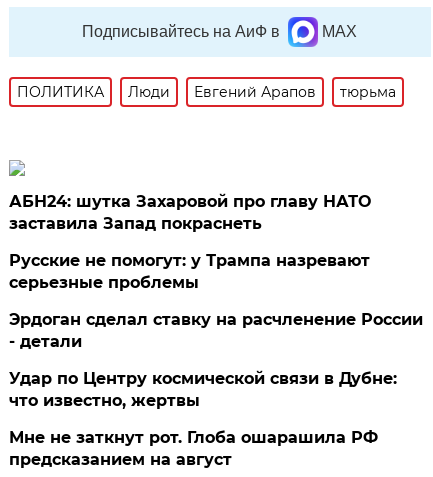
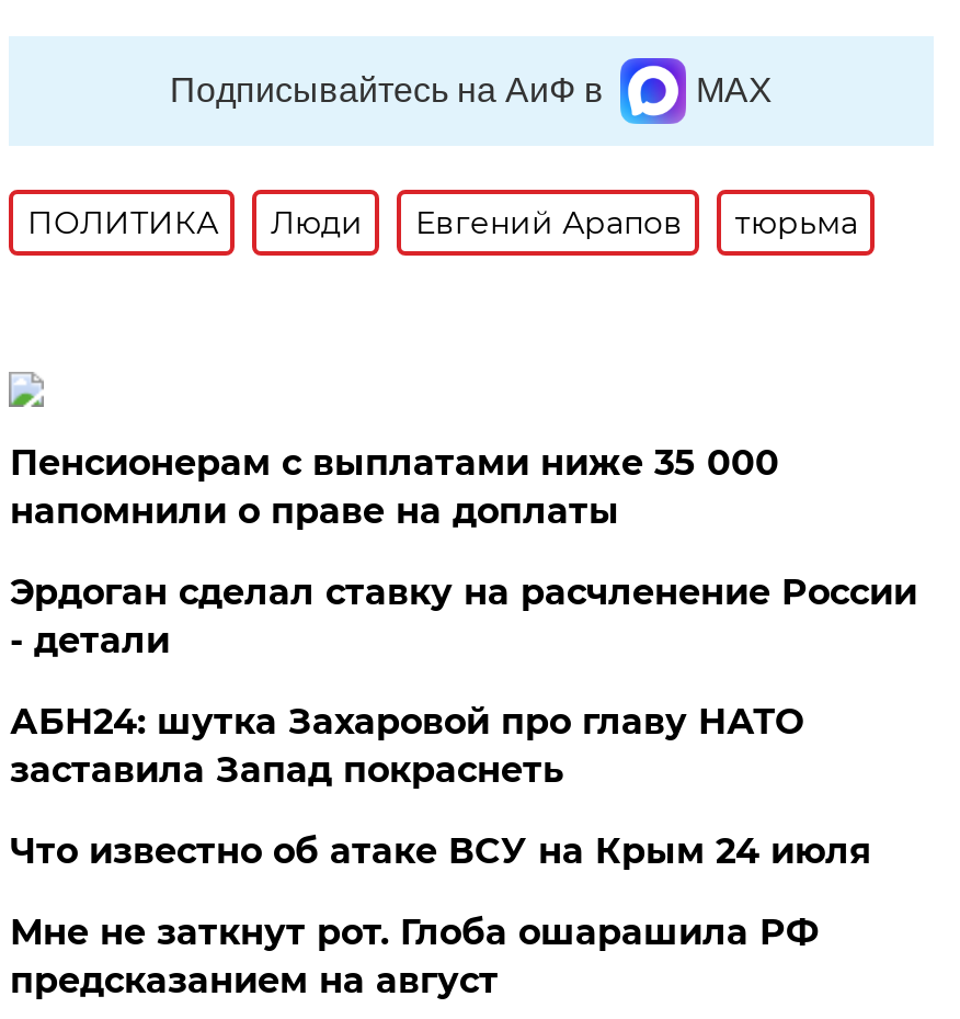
none -> [10,442,779,532] Пенсионерам с выплатами ниже 35 000 | напомнили о праве на доплаты
moved [9,192,371,233] -> [10,701,803,791]: АБН24: шутка Захаровой про главу НАТО | заставила Запад покраснеть
[9,251,397,410] Русские не помогут: у Трампа назревают | серьезные проблемы | Удар по Центру космической связи в Дубне: | что известно, жертвы -> [10,830,871,872] Что известно об атаке ВСУ на Крым 24 июля
moved [9,310,423,351] -> [10,571,917,661]: Эрдоган сделал ставку на расчленение России | - детали

